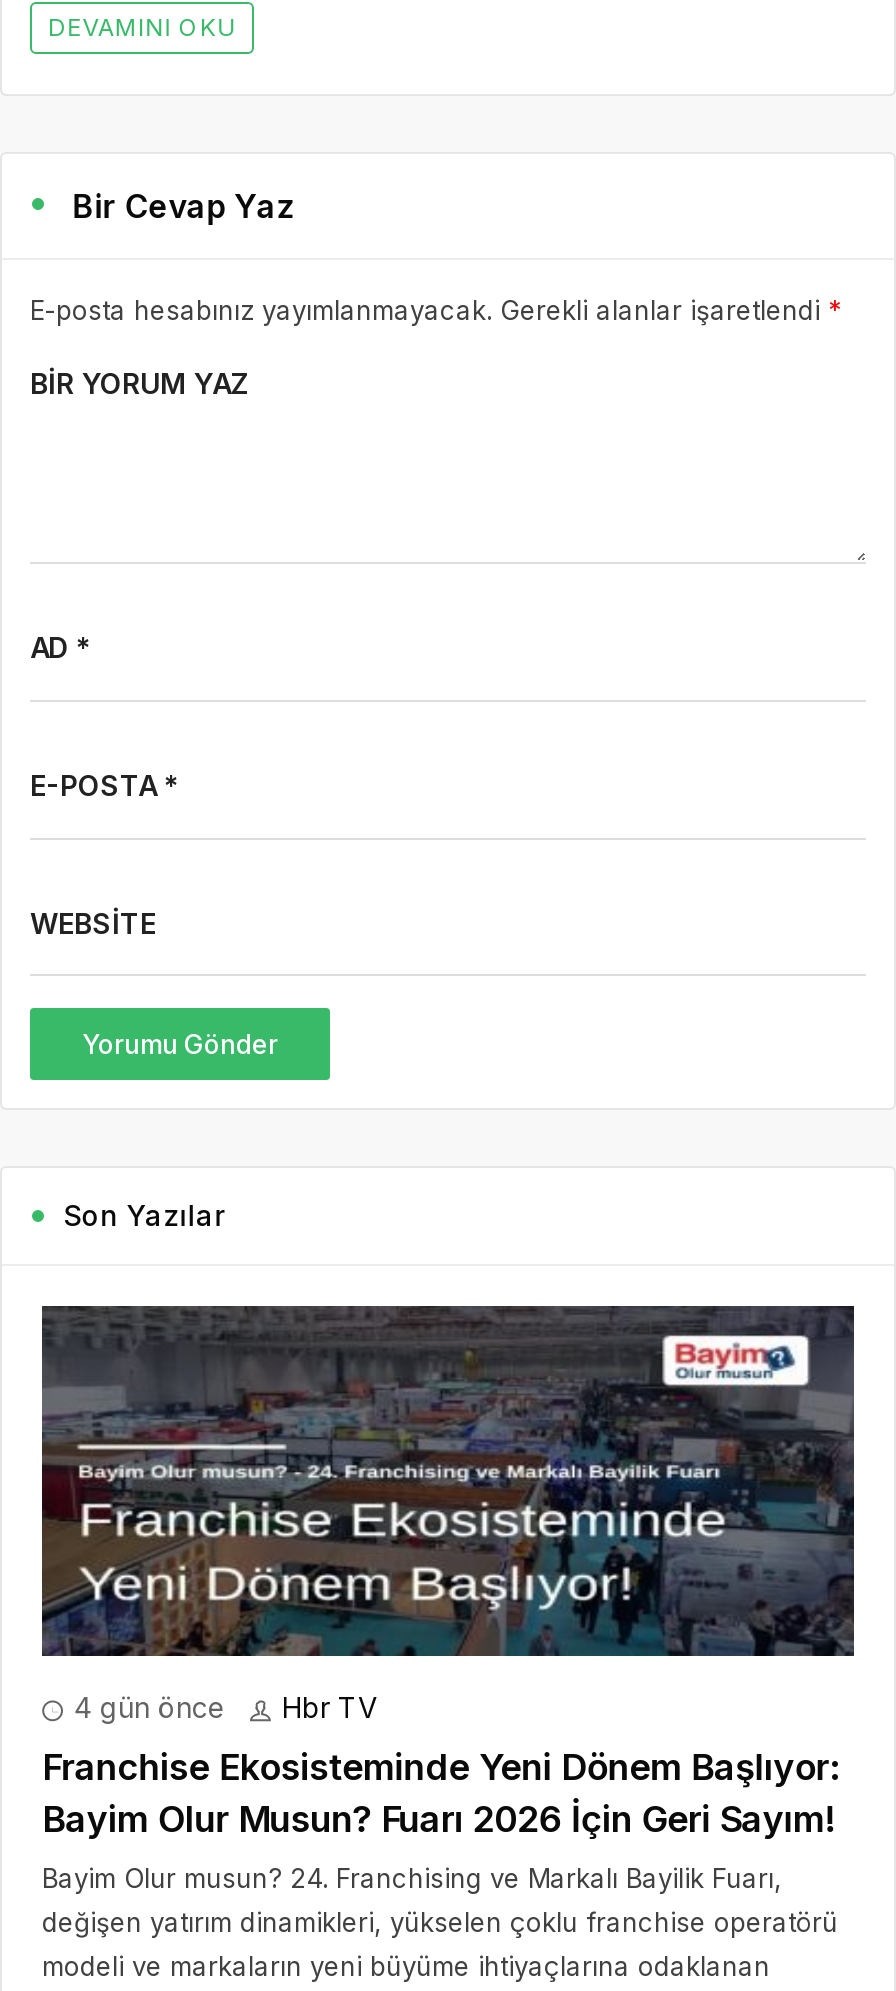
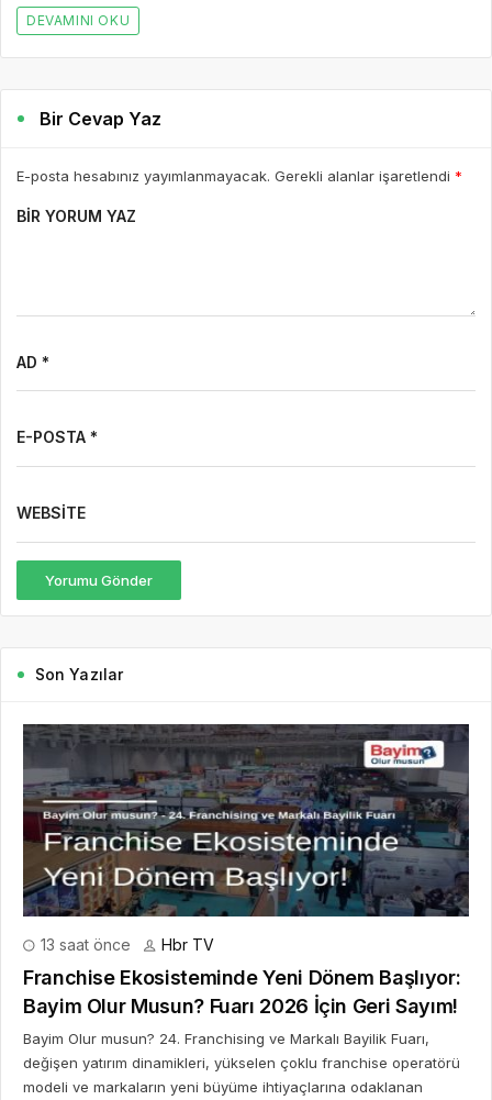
[66,1691,378,1725] 4 gün önce Hbr TV -> [36,935,214,954] 13 saat önce Hbr TV

